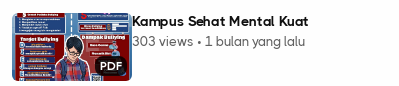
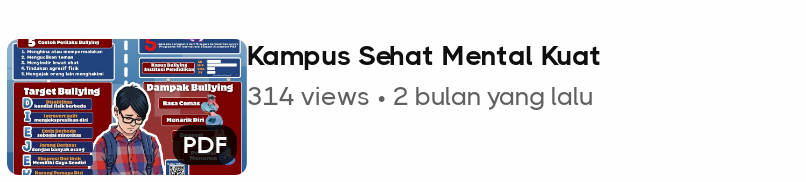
[132,34,305,49] 303 views • 1 bulan yang lalu -> [247,81,593,111] 314 views • 2 bulan yang lalu

